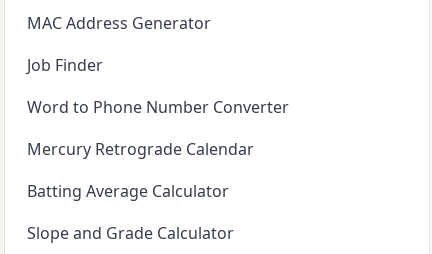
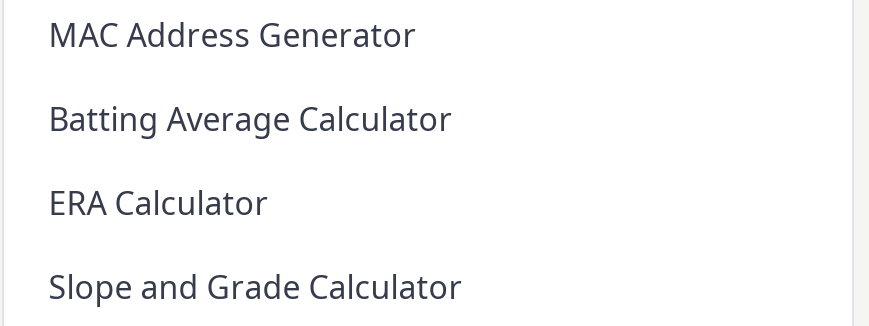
[27,54,289,160] Job Finder | Word to Phone Number Converter | Mercury Retrograde Calendar -> none
moved [27,180,229,202] -> [48,96,452,140]: Batting Average Calculator
none -> [48,180,268,224] ERA Calculator

